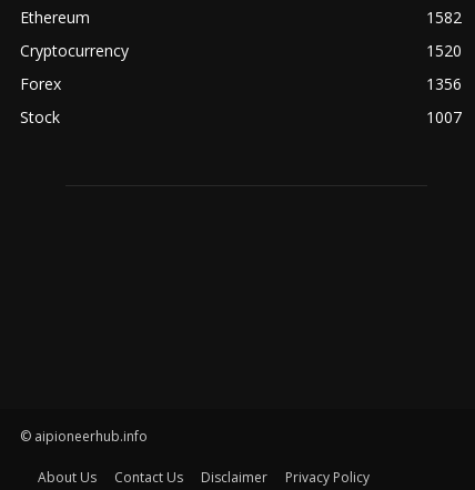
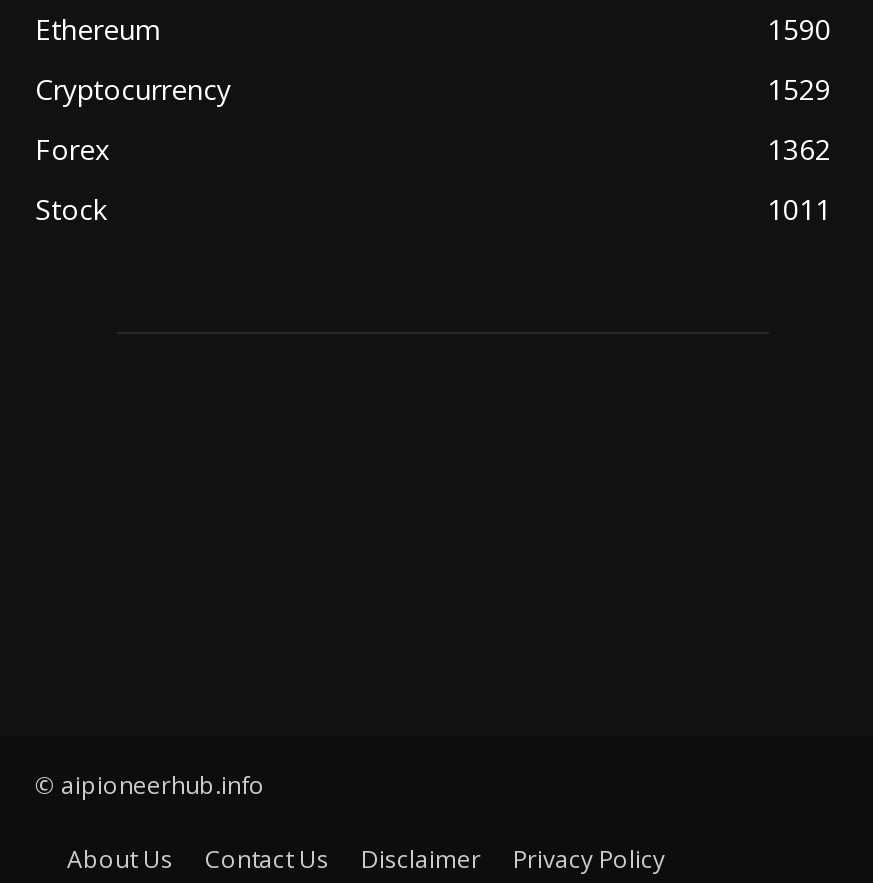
[426,6,462,27] 1582 -> [767,10,831,48] 1590
[426,40,462,61] 1520 -> [767,70,831,108] 1529
[426,73,462,94] 1356 -> [767,130,831,168] 1362
[426,106,462,127] 1007 -> [767,190,831,228] 1011

